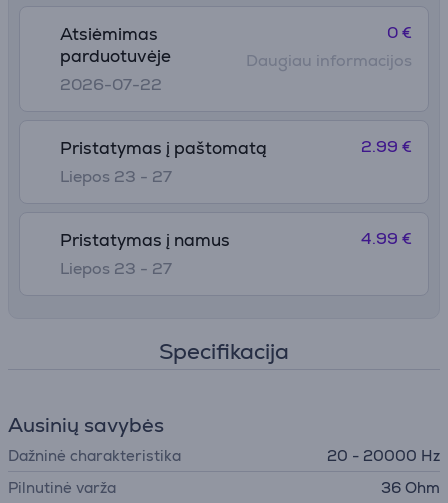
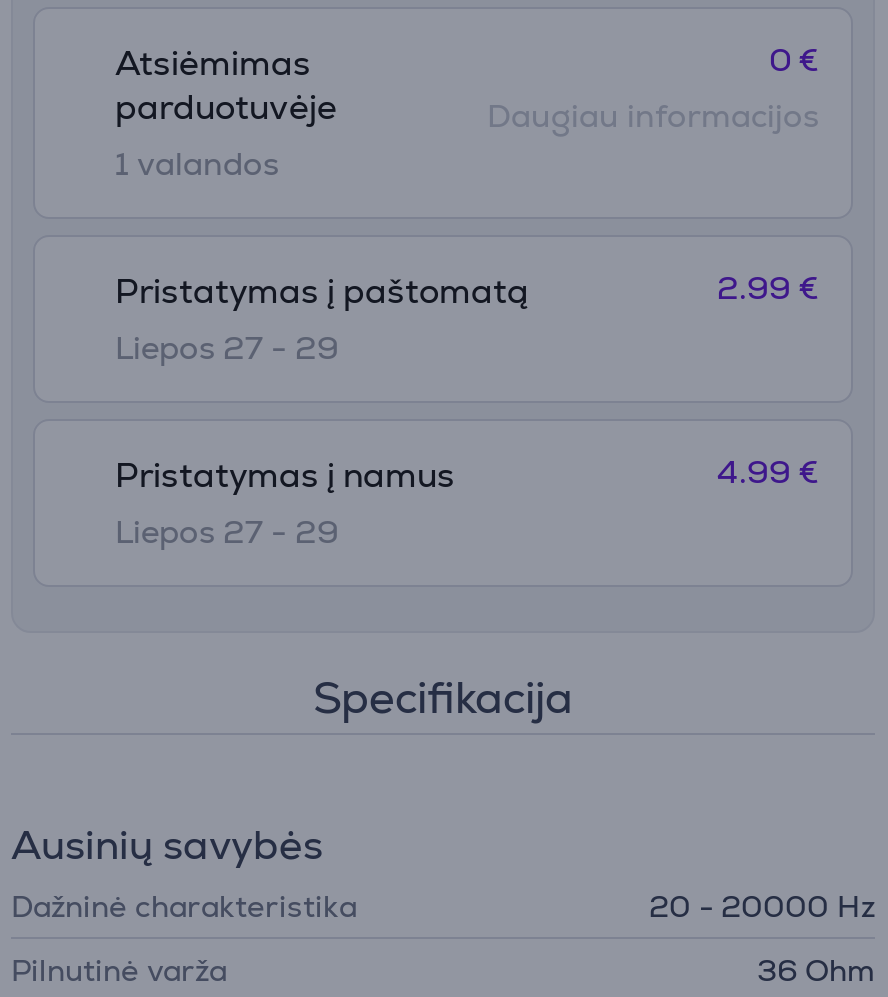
[60,73,162,94] 2026-07-22 -> [115,142,279,184] 1 valandos
[60,165,172,186] Liepos 23 - 27 -> [115,326,339,368] Liepos 27 - 29
[60,257,172,278] Liepos 23 - 27 -> [115,510,339,552] Liepos 27 - 29

